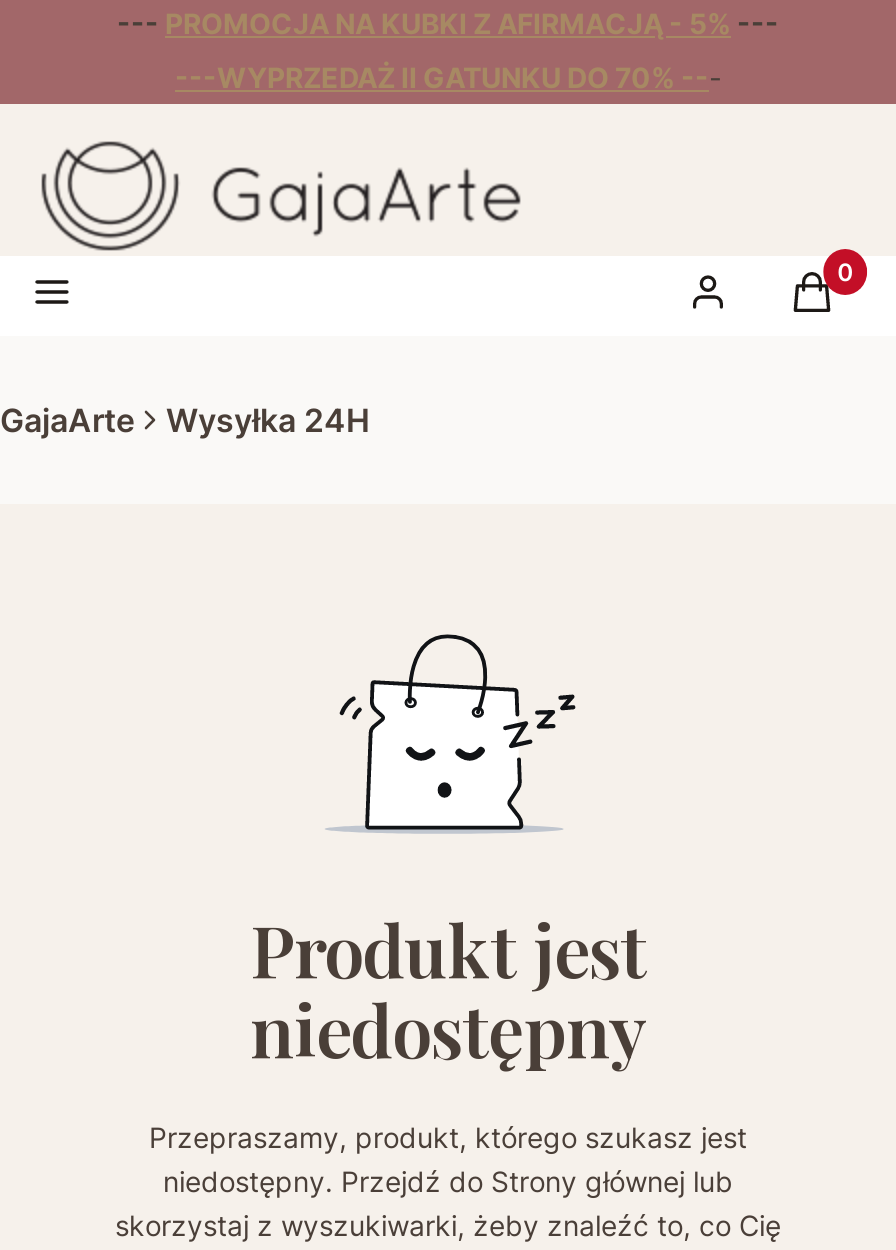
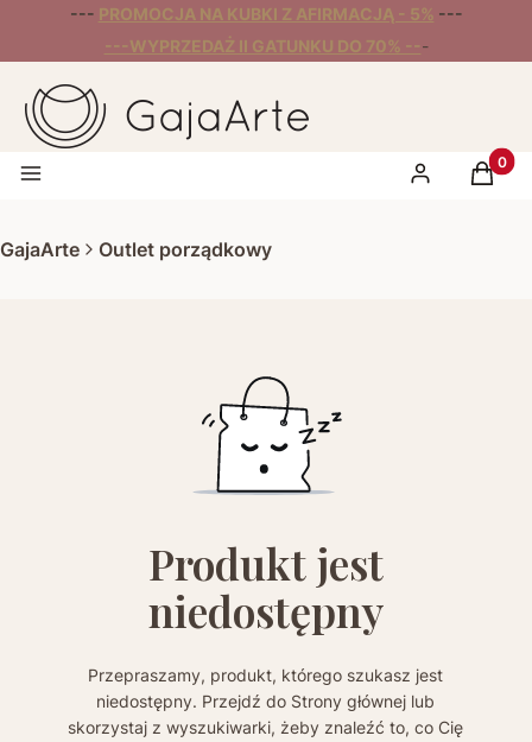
[166,400,370,440] Wysyłka 24H -> [99,237,272,261] Outlet porządkowy

